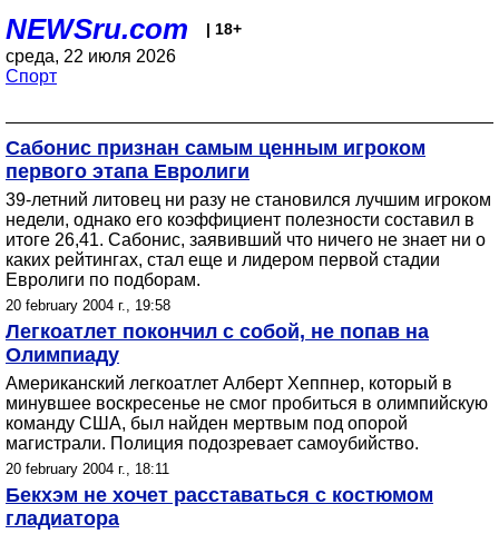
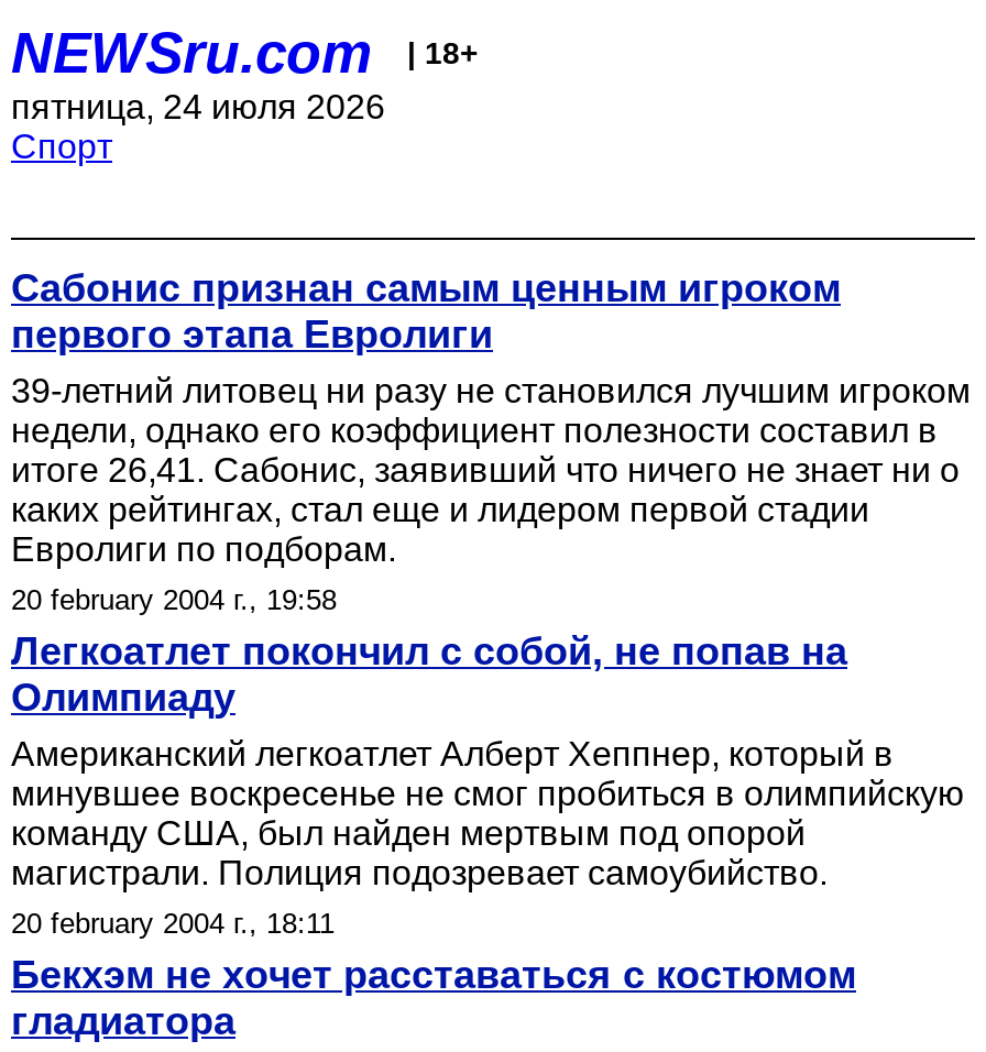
[6,47,176,66] среда, 22 июля 2026 -> [11,88,385,125] пятница, 24 июля 2026

